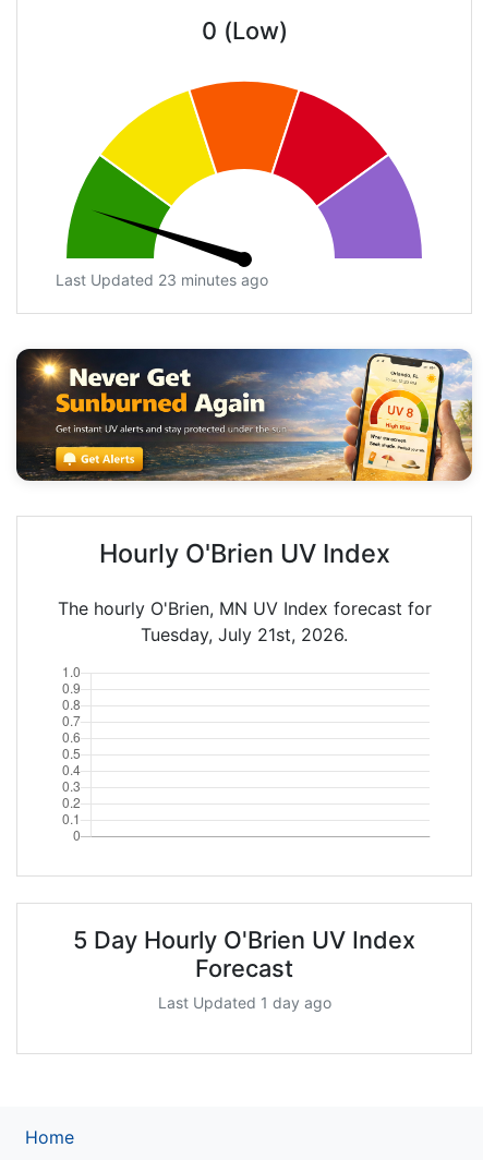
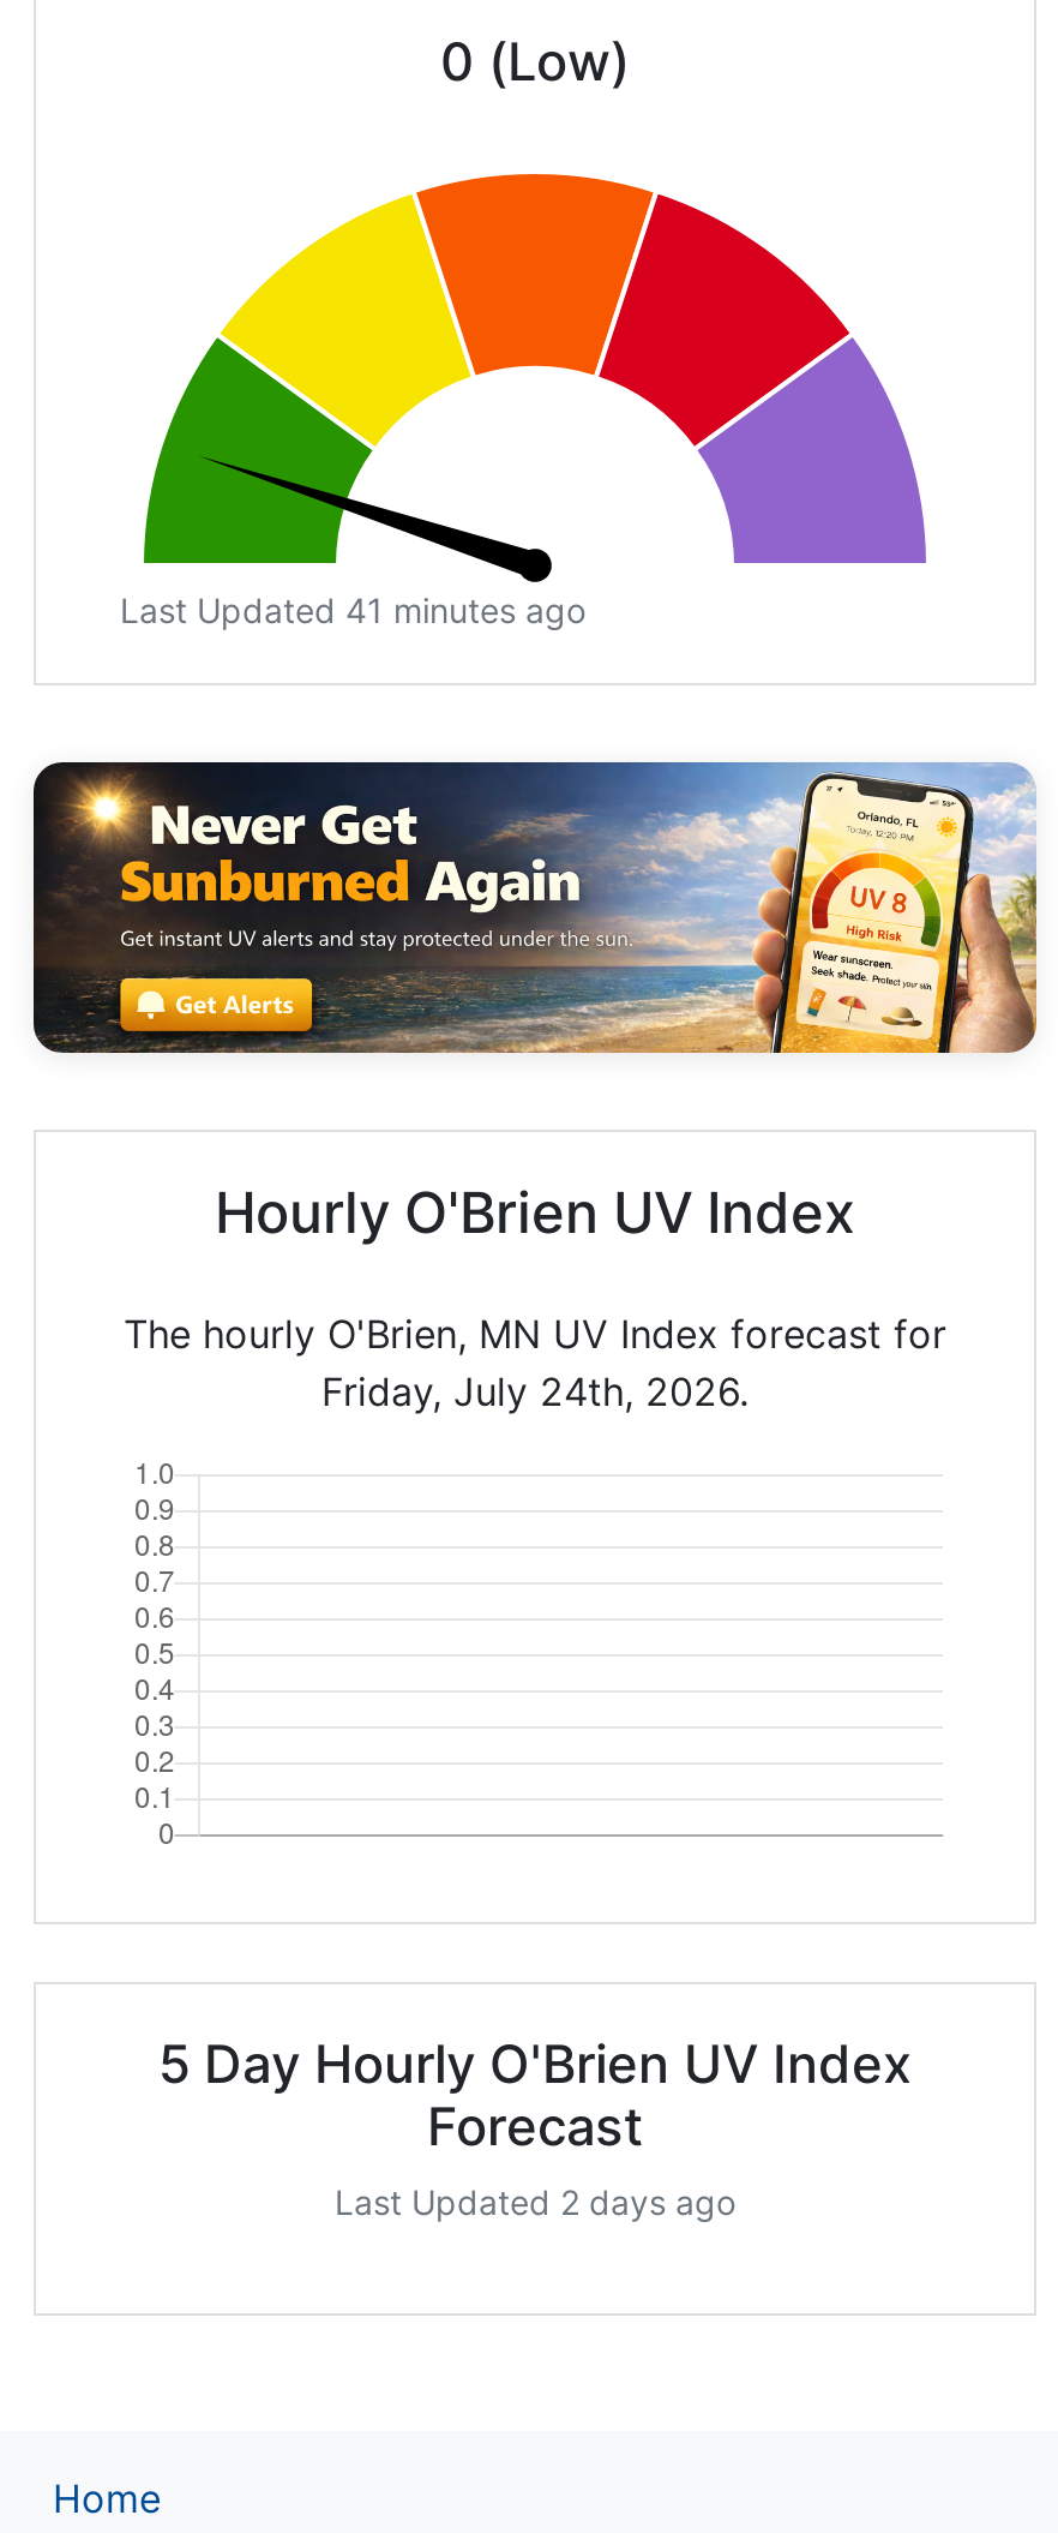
[56,271,268,289] Last Updated 23 minutes ago -> [120,590,585,631] Last Updated 41 minutes ago
[141,623,348,645] Tuesday, July 21st, 2026. -> [321,1367,749,1415] Friday, July 24th, 2026.
[158,993,331,1012] Last Updated 1 day ago -> [335,2181,735,2222] Last Updated 2 days ago

